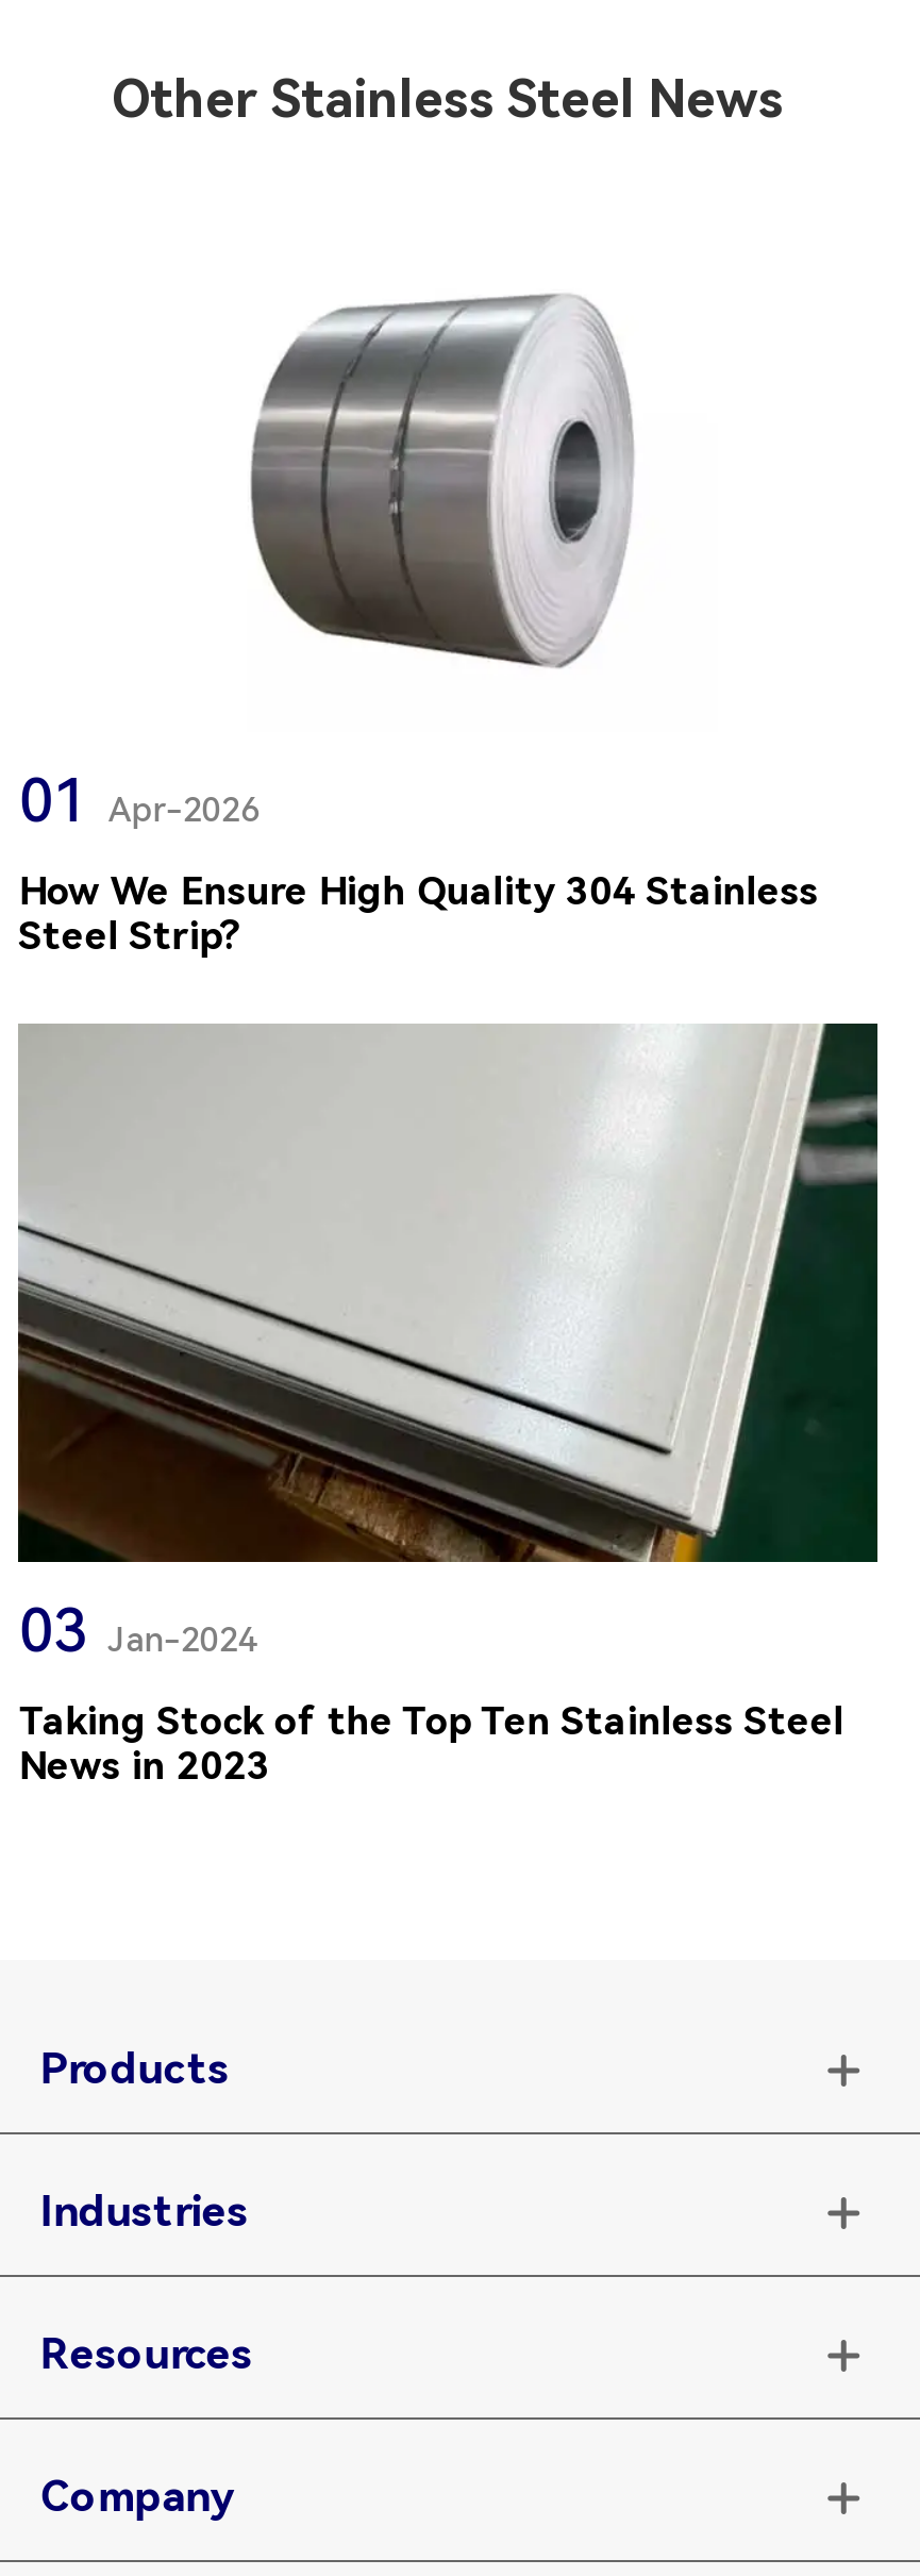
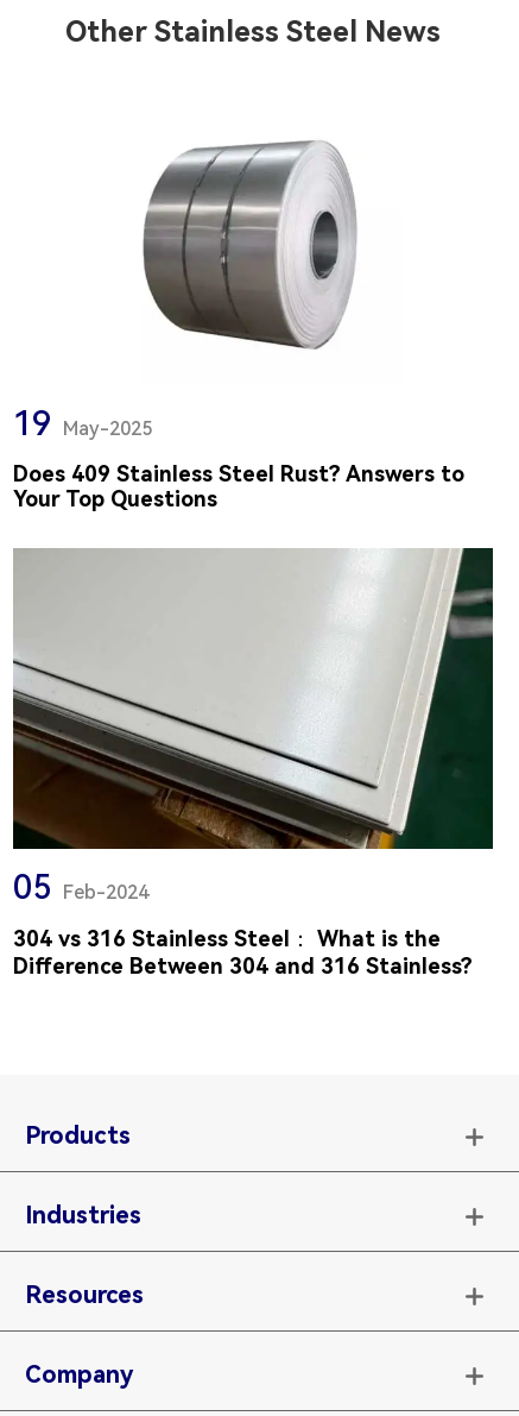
[19,767,259,837] 01 Apr-2026 -> [14,405,152,444] 19 May-2025
[19,869,819,959] How We Ensure High Quality 304 Stainless | Steel Strip? -> [14,462,465,512] Does 409 Stainless Steel Rust? Answers to | Your Top Questions
[19,1596,257,1666] 03 Jan-2024 -> [14,868,149,907] 05 Feb-2024
[19,1698,844,1788] Taking Stock of the Top Ten Stainless Steel | News in 2023 -> [14,926,473,979] 304 vs 316 Stainless Steel： What is the | Difference Between 304 and 316 Stainless?

